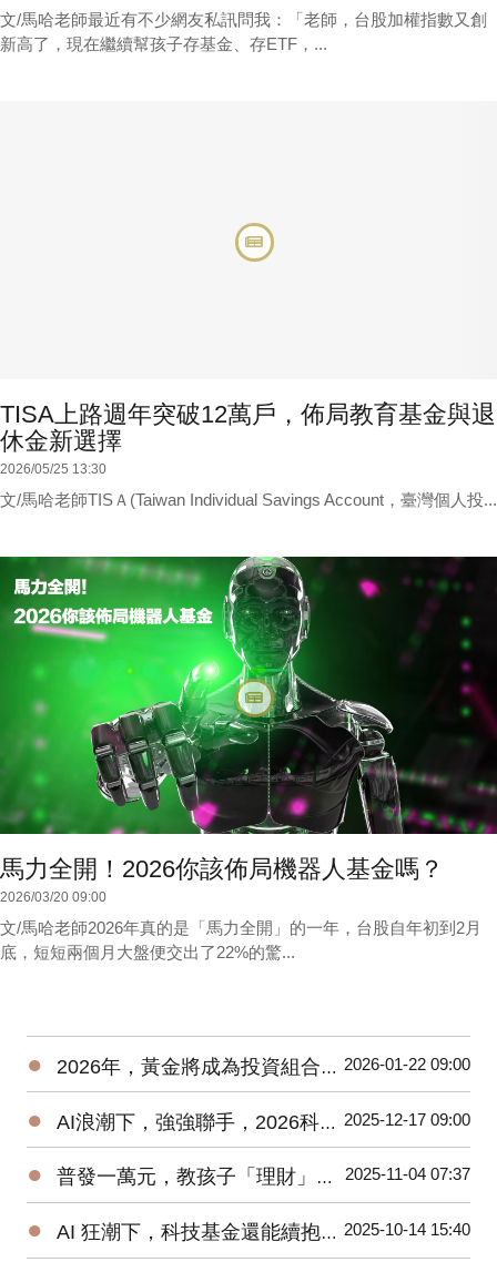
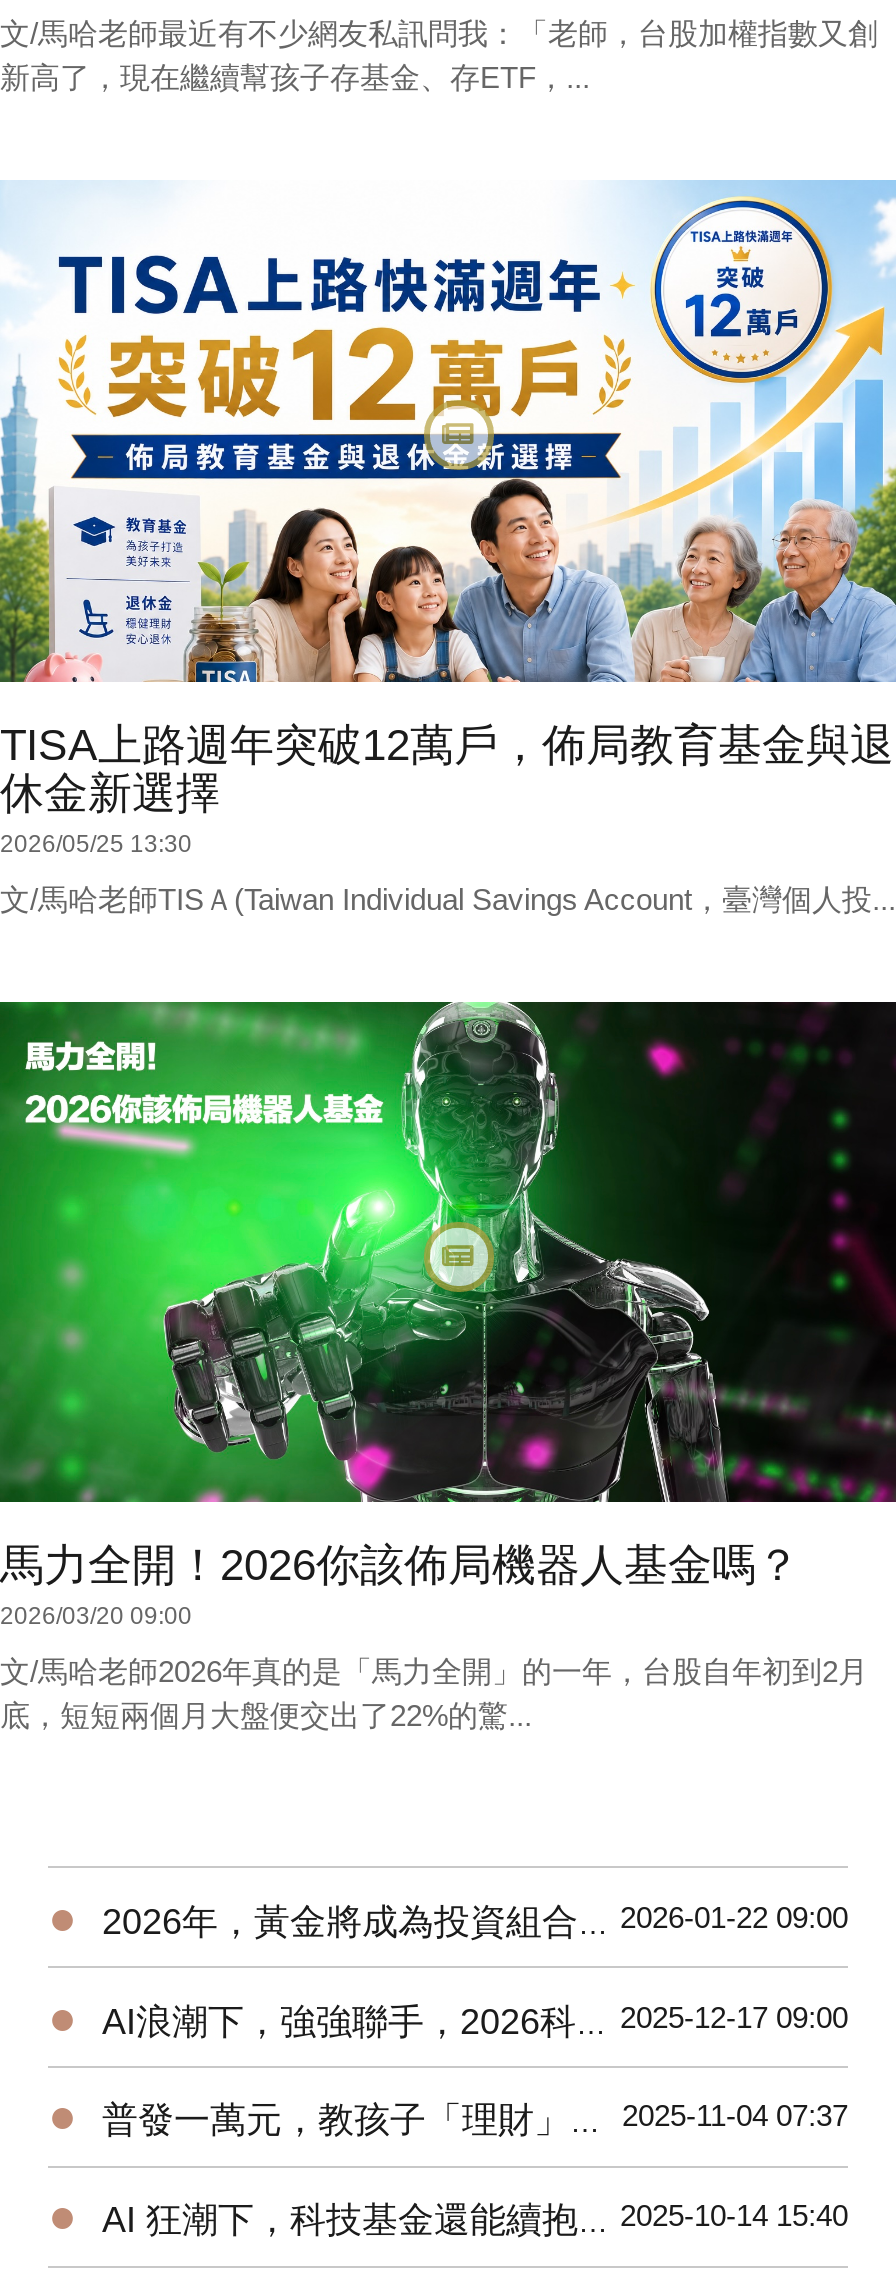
none -> [6,180,890,684] [image]

